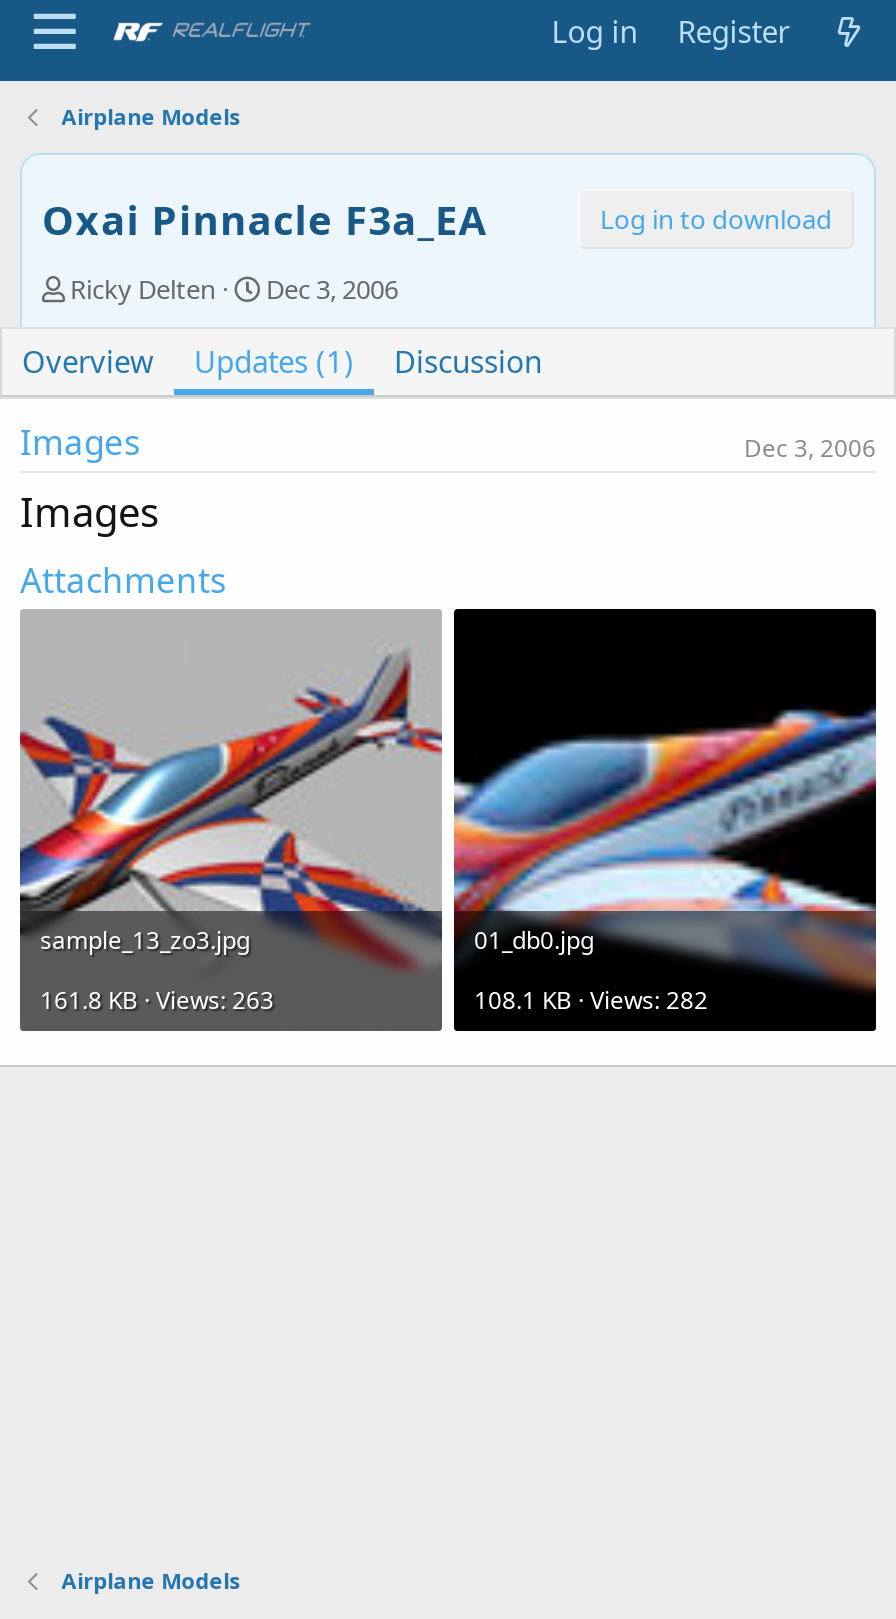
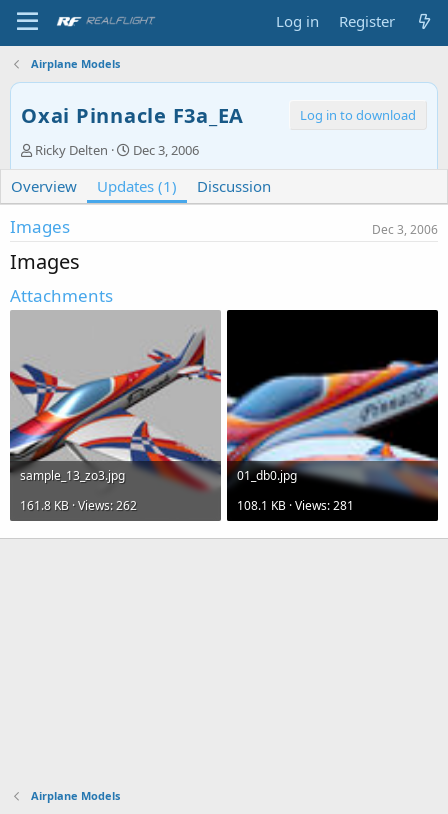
[40,983,274,1017] 161.8 KB · Views: 263 -> [20,497,137,514] 161.8 KB · Views: 262
[474,983,708,1017] 108.1 KB · Views: 282 -> [237,497,354,514] 108.1 KB · Views: 281

